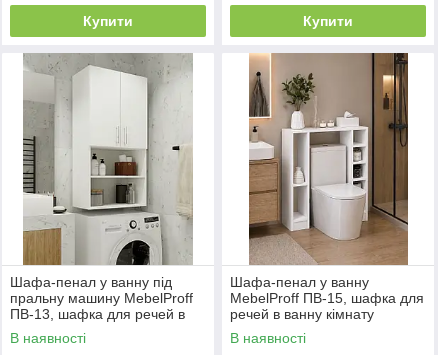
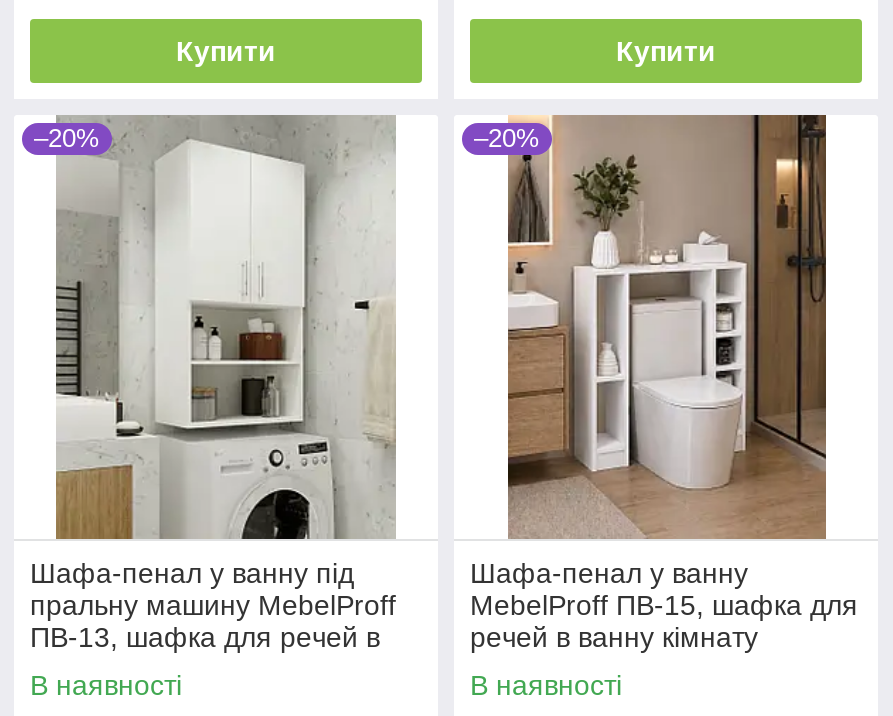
none -> [34,123,100,153] –20%
none -> [474,123,540,153] –20%

